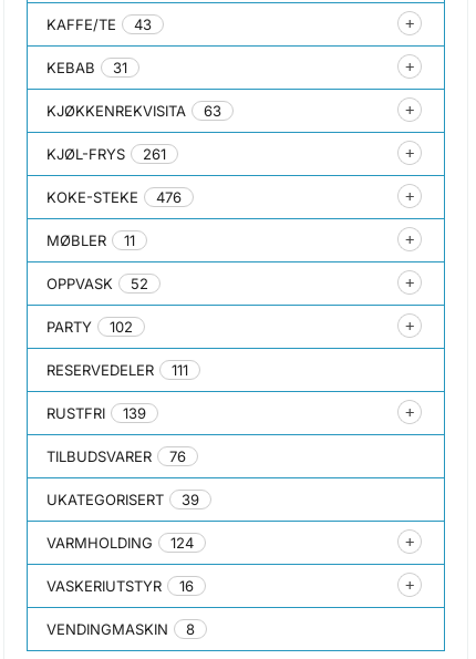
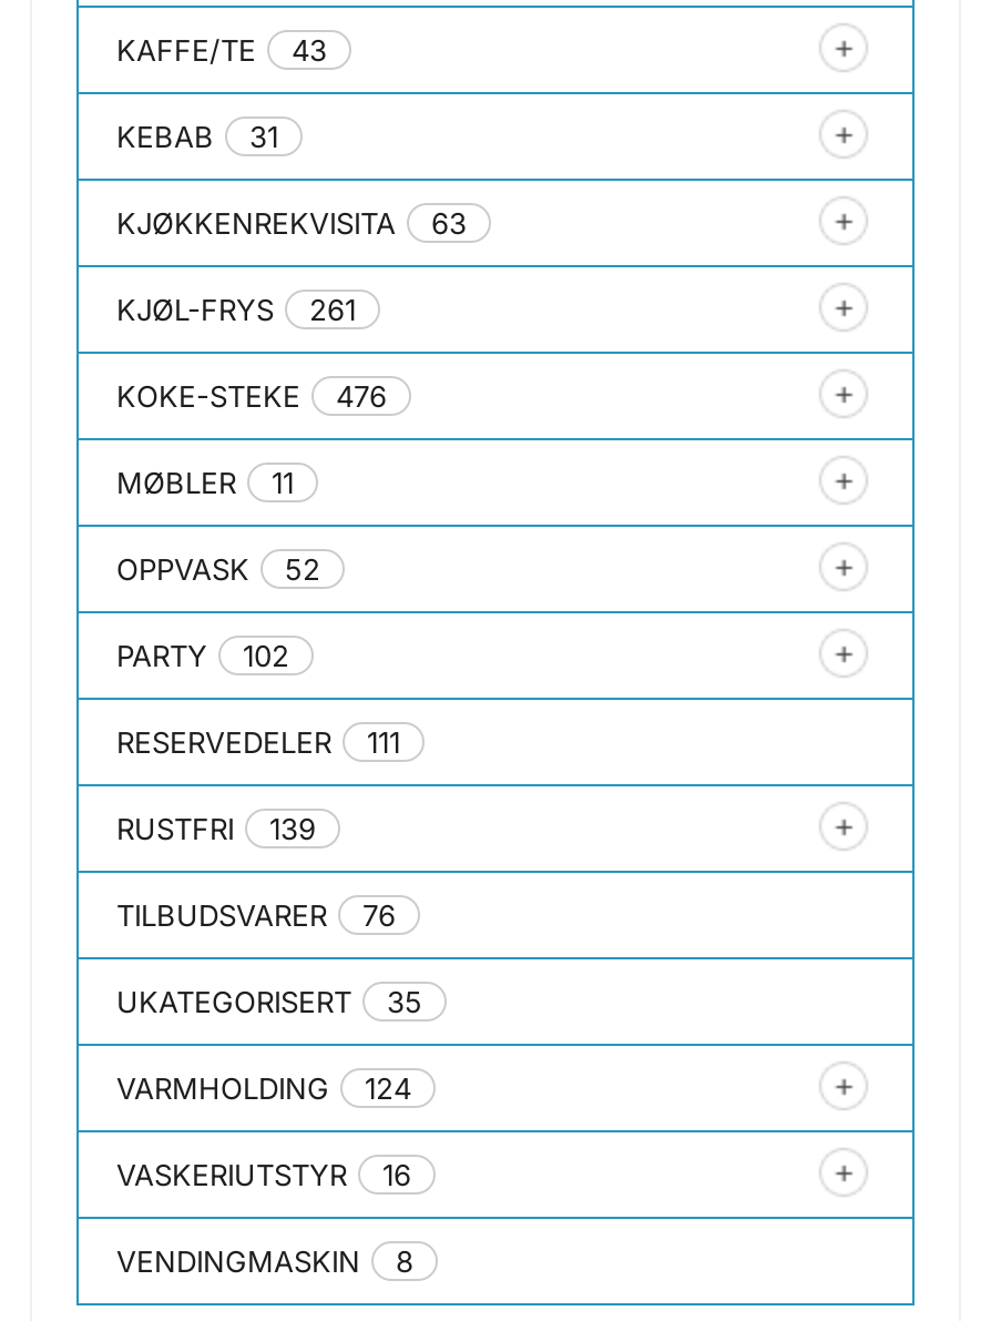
[46,490,199,508] UKATEGORISERT 39 -> [116,983,422,1018] UKATEGORISERT 35

